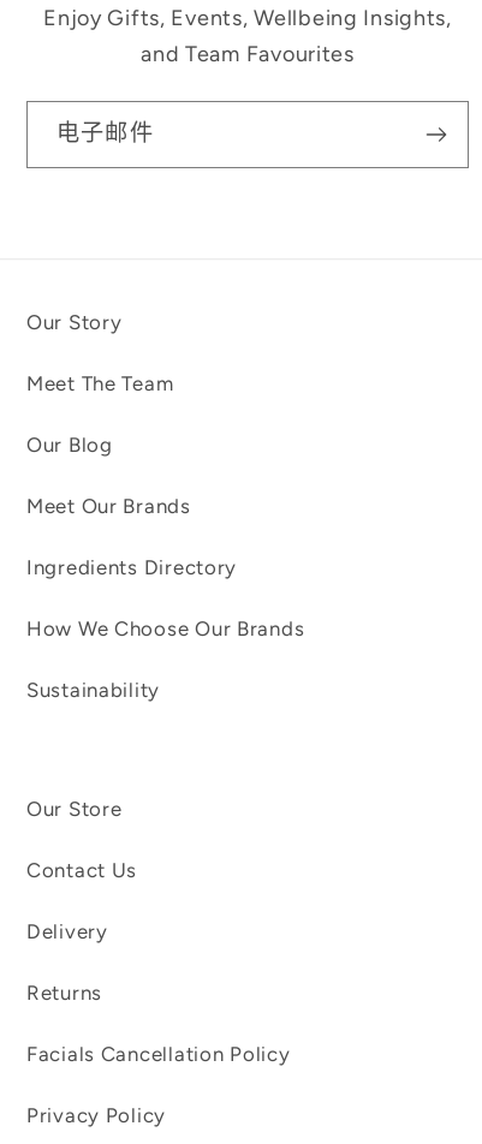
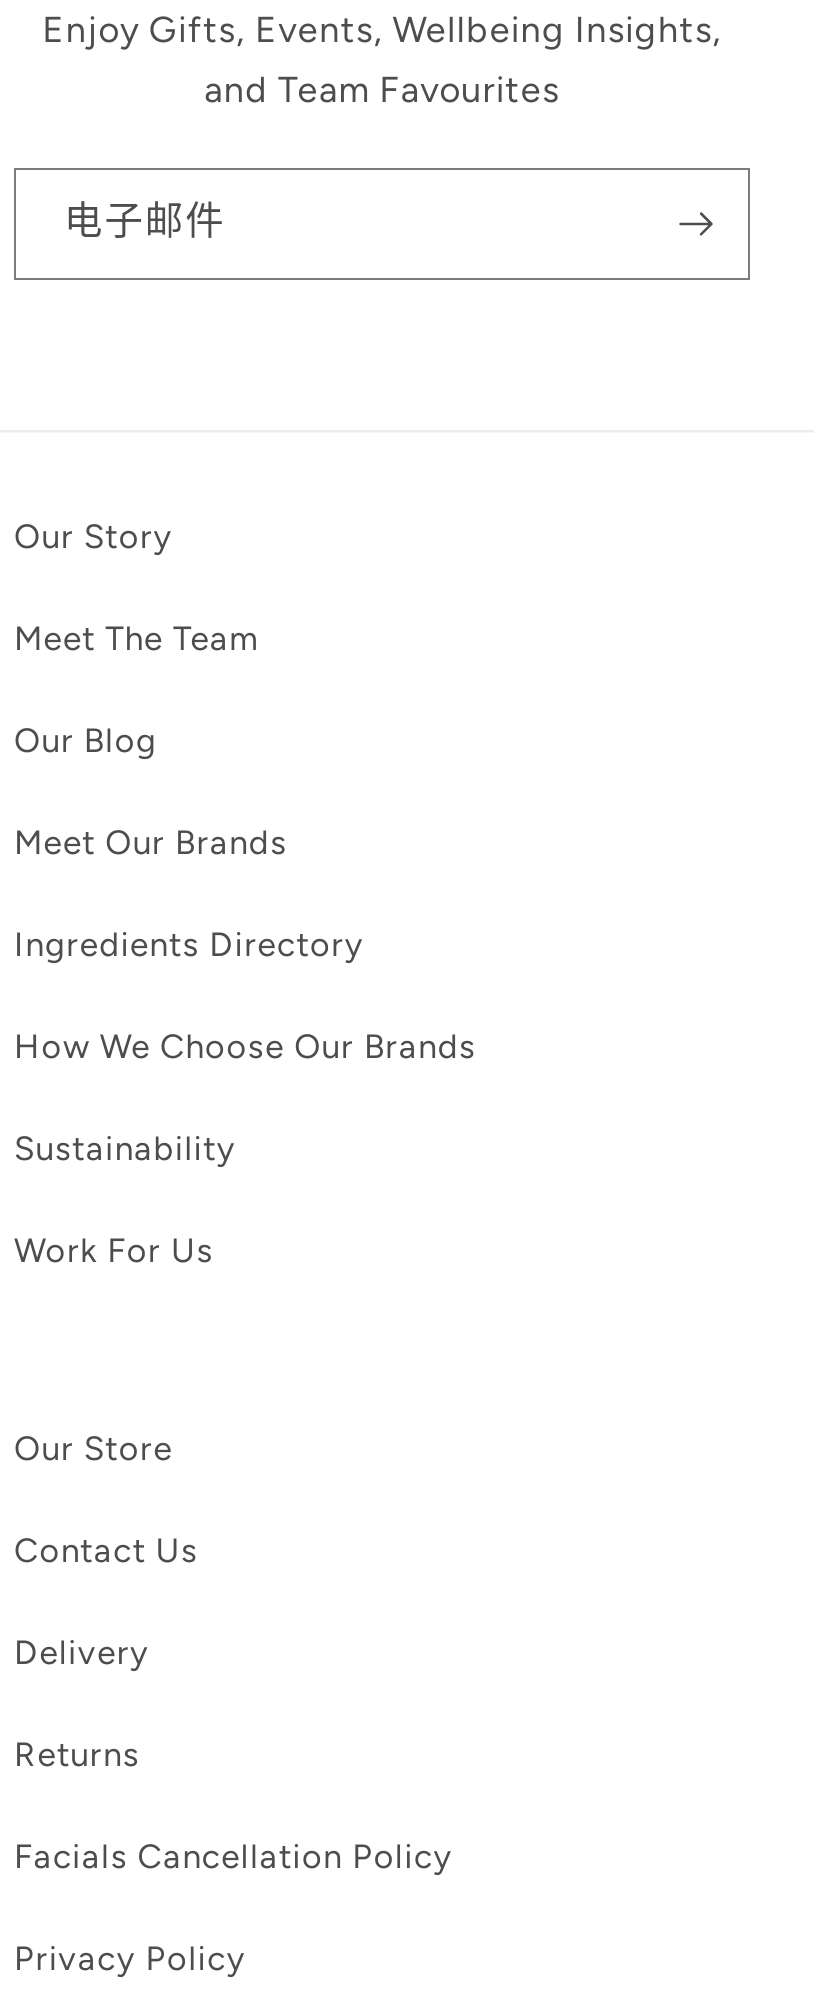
none -> [14,1231,214,1271] Work For Us

